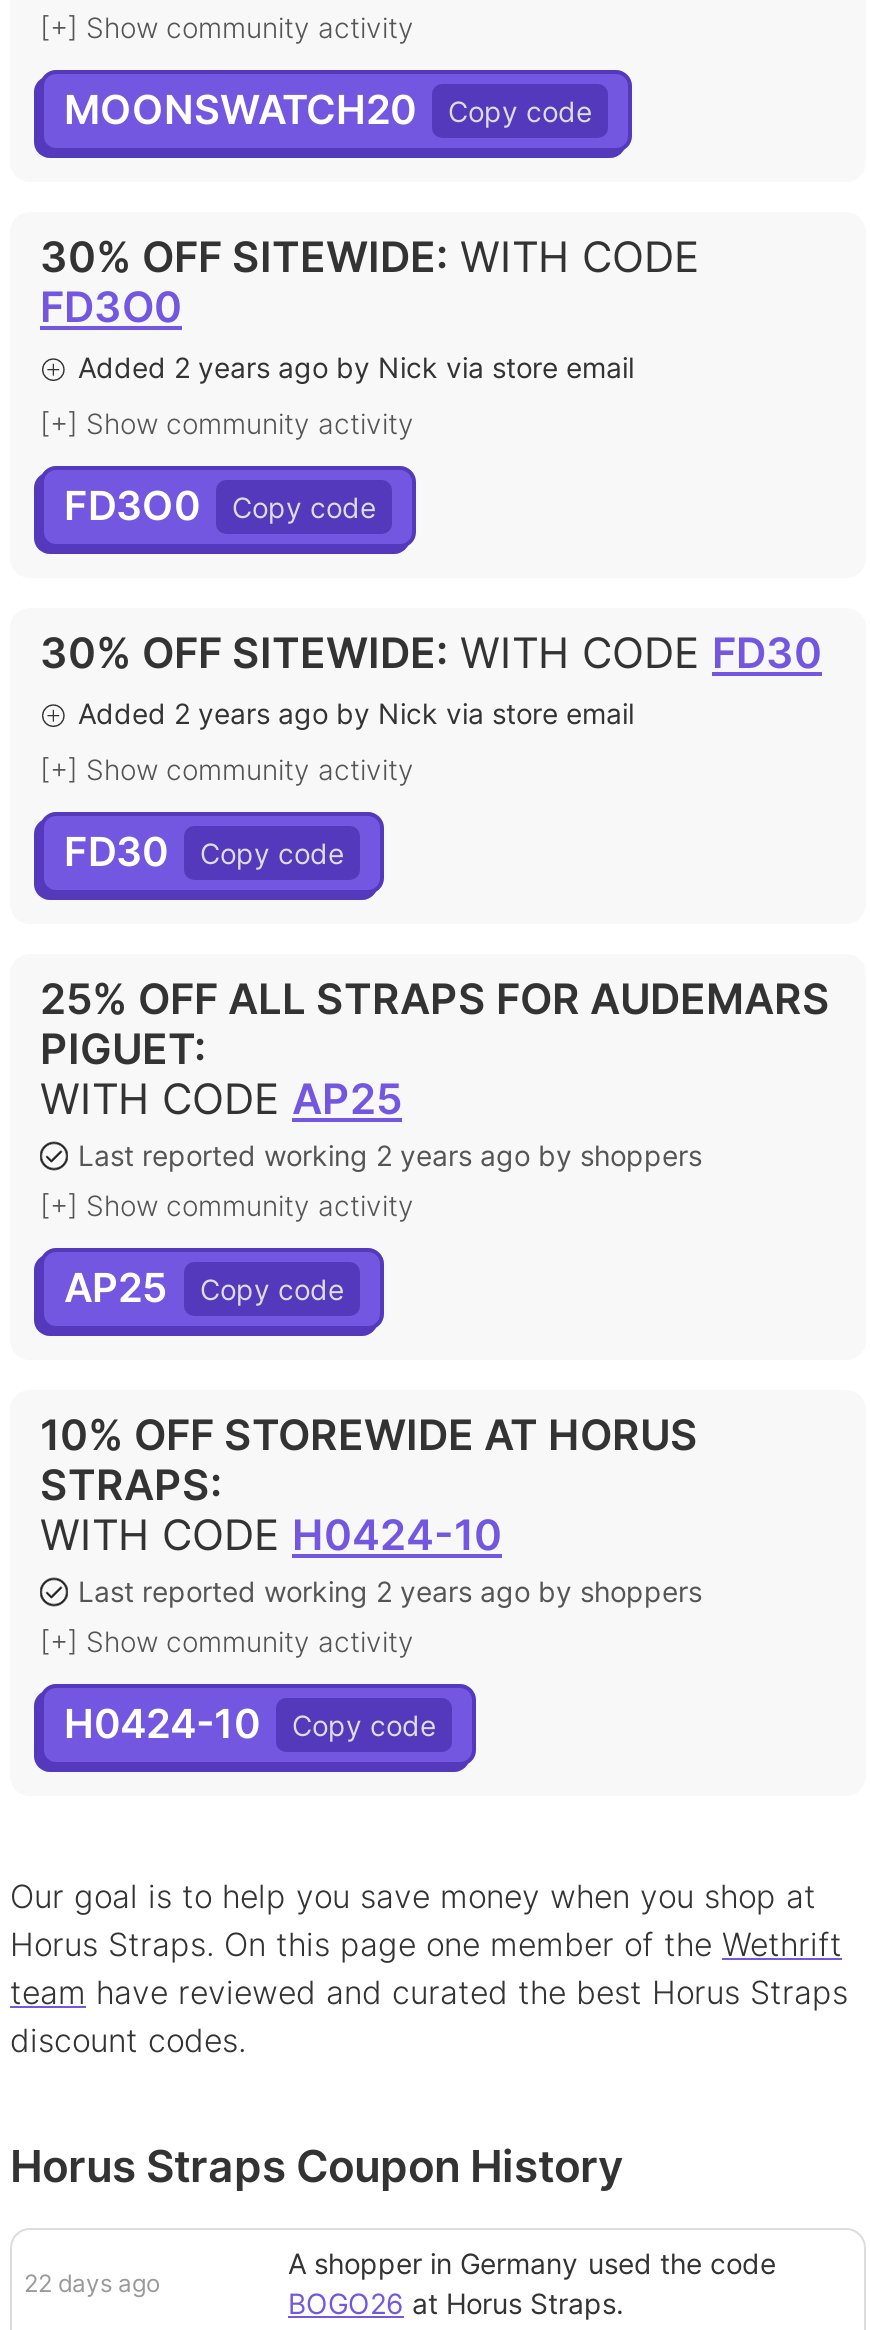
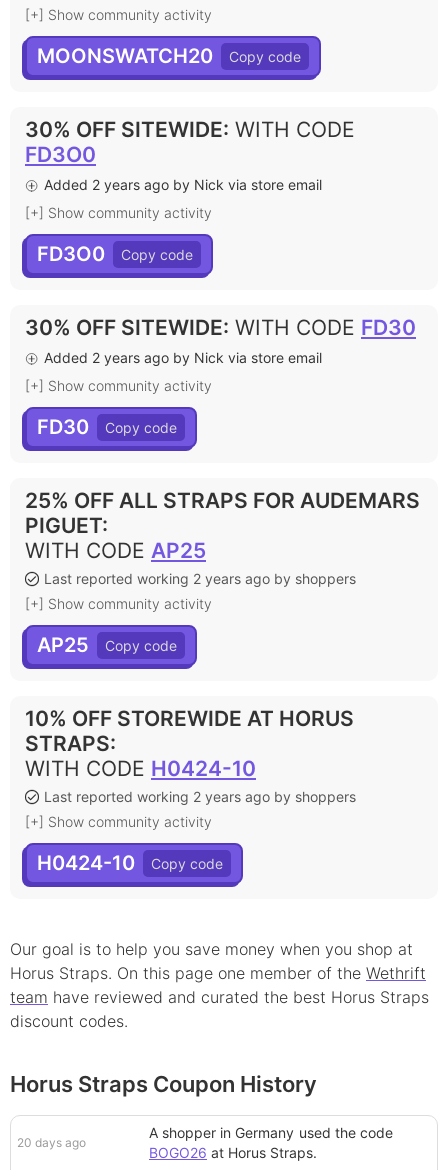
[24,2268,160,2298] 22 days ago -> [17,1135,86,1150] 20 days ago

